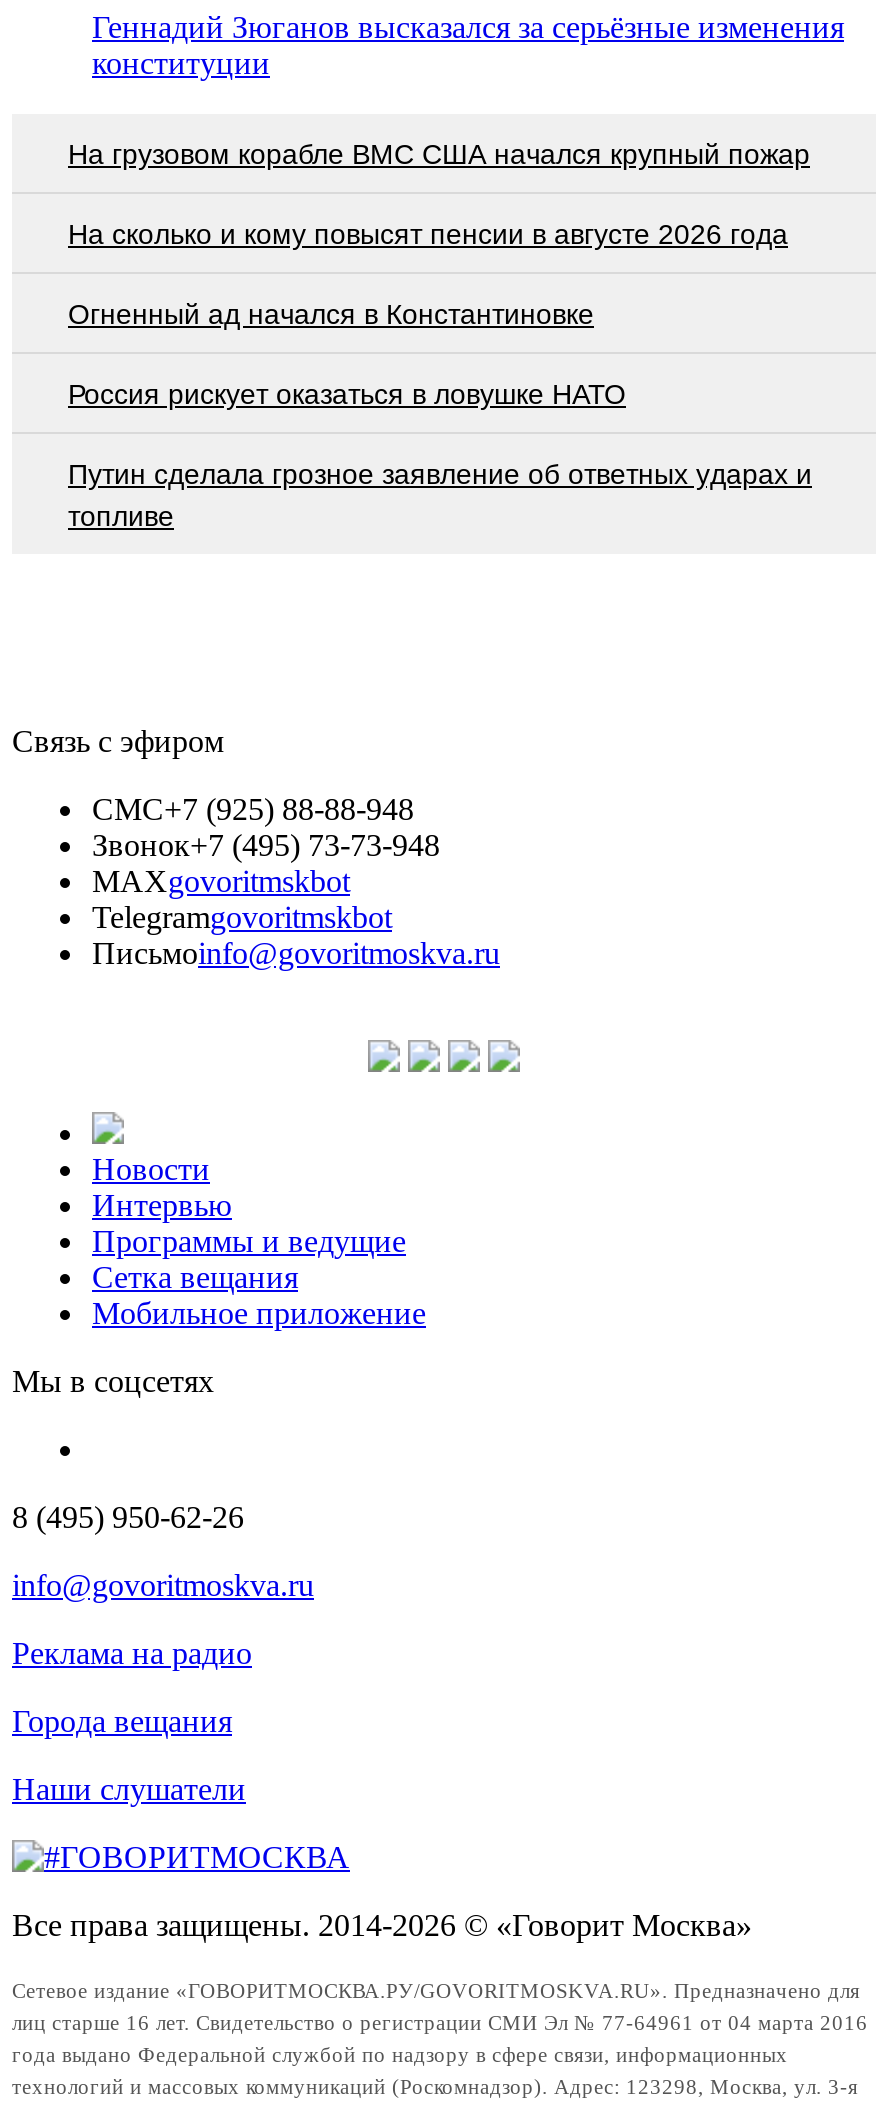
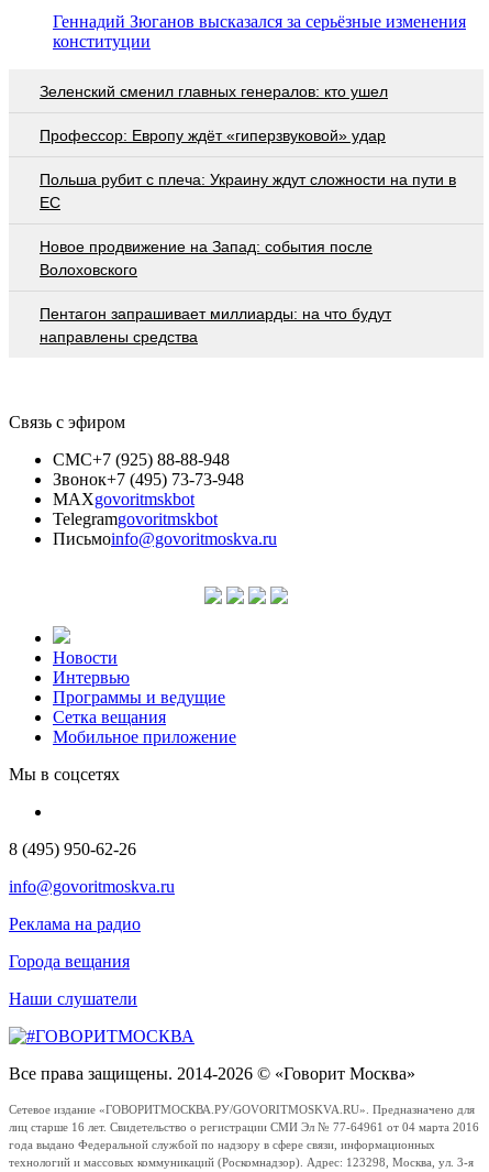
[68,137,810,169] На грузовом корабле ВМС США начался крупный пожар -> [40,82,388,100] Зеленский сменил главных генералов: кто ушел
[68,217,788,249] На сколько и кому повысят пенсии в августе 2026 года -> [40,126,386,144] Профессор: Европу ждёт «гиперзвуковой» удар
[68,297,594,329] Огненный ад начался в Константиновке -> [40,170,456,211] Польша рубит с плеча: Украину ждут сложности на пути в | ЕС
[68,377,626,409] Россия рискует оказаться в ловушке НАТО -> [40,237,373,278] Новое продвижение на Запад: события после | Волоховского
[68,457,812,531] Путин сделала грозное заявление об ответных ударах и | топливе -> [40,304,391,345] Пентагон запрашивает миллиарды: на что будут | направлены средства

